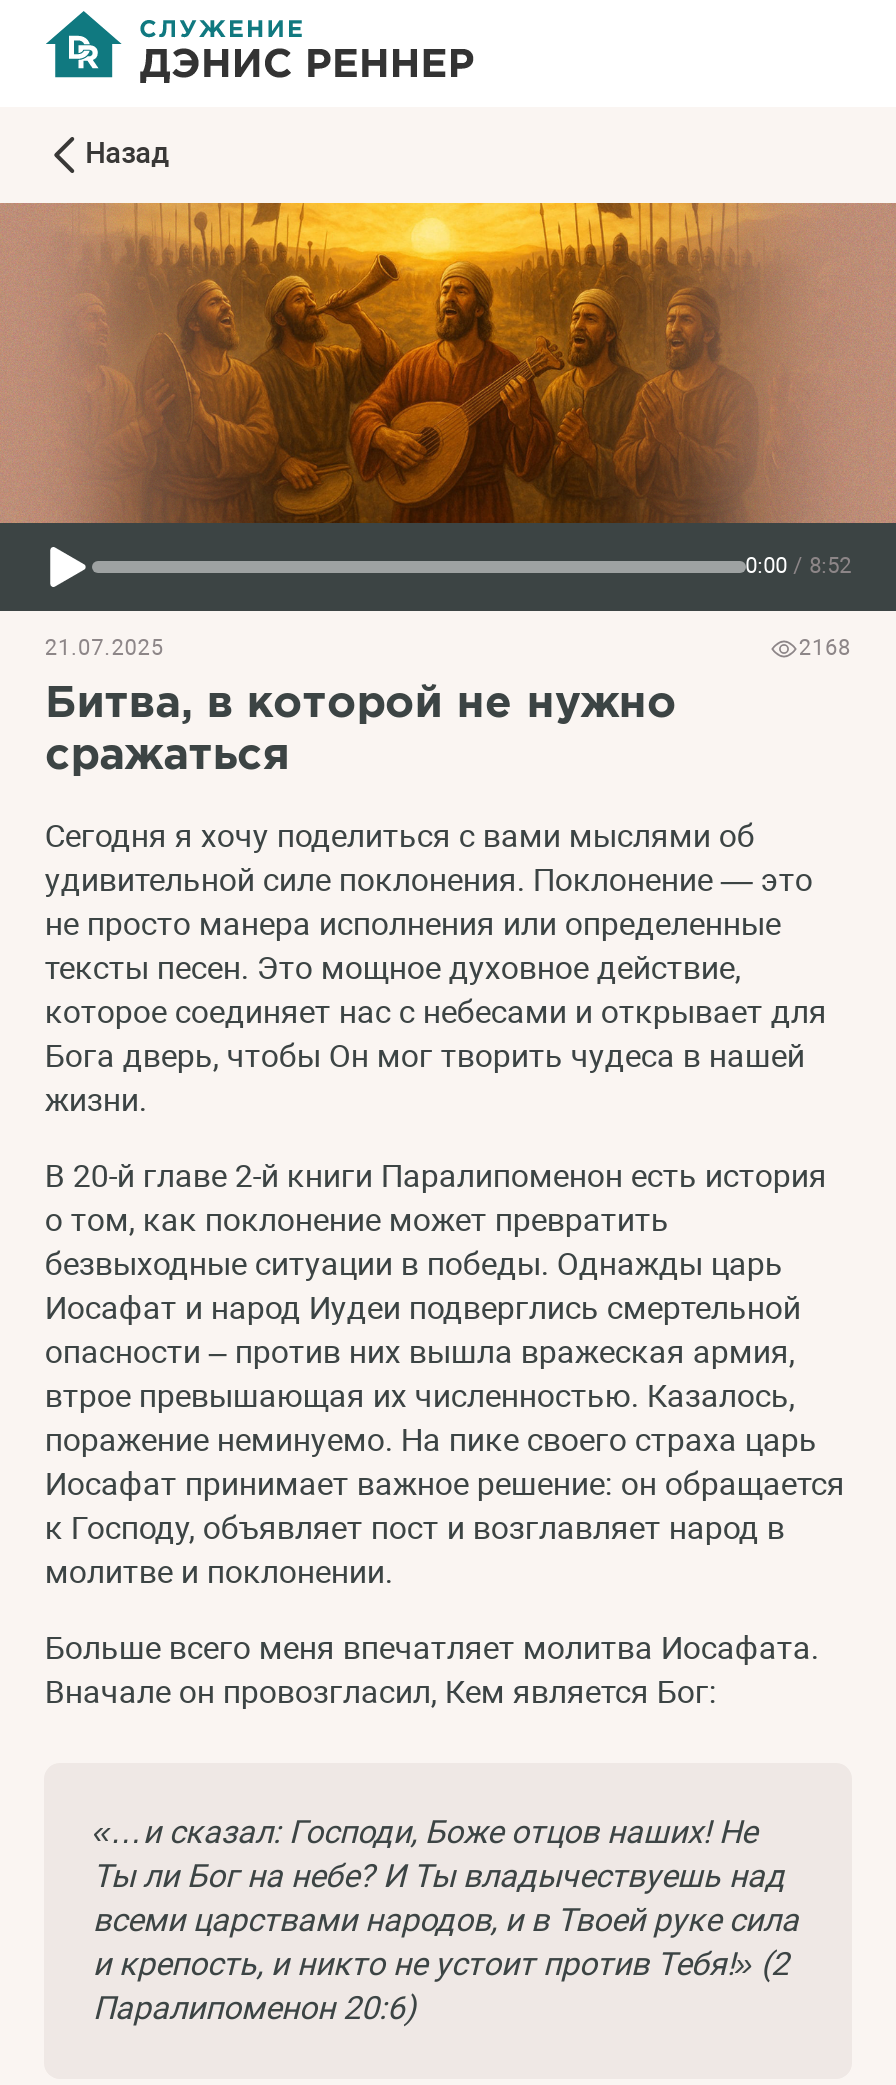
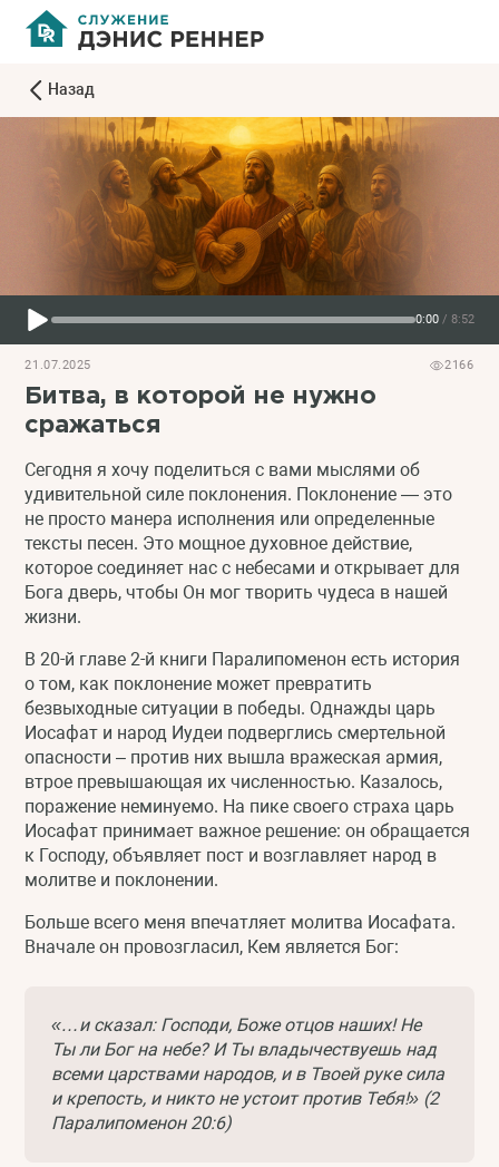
[799,635,851,661] 2168 -> [445,358,474,372] 2166

